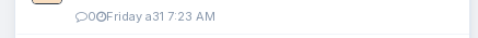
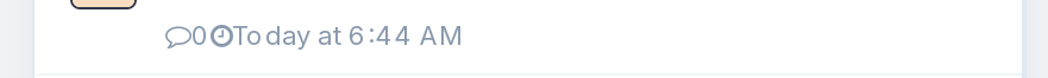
[88,9,215,24] 0 Friday a31 7:23 AM -> [192,19,463,52] 0 Today at 6:44 AM

